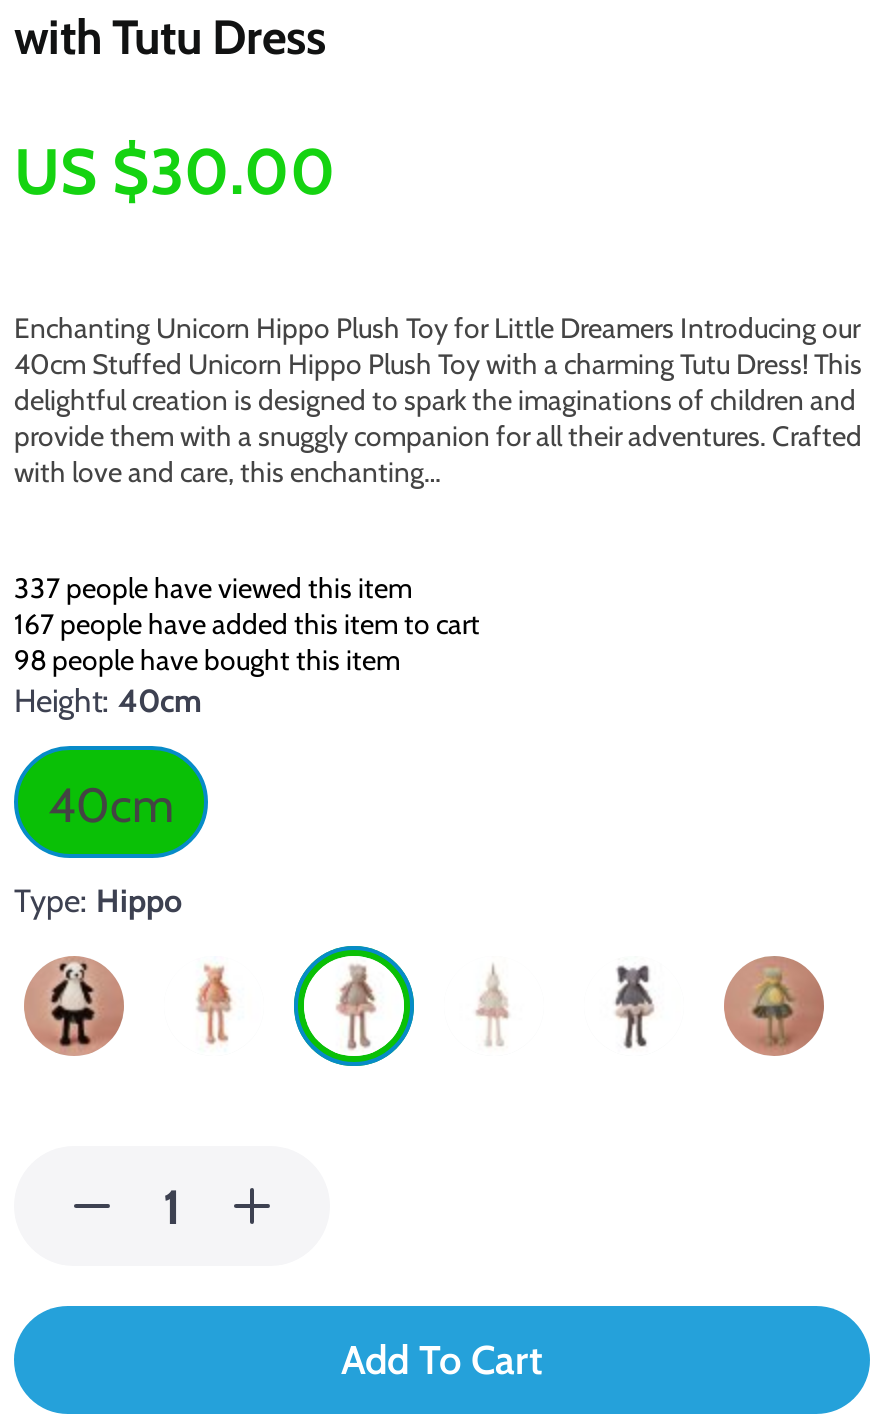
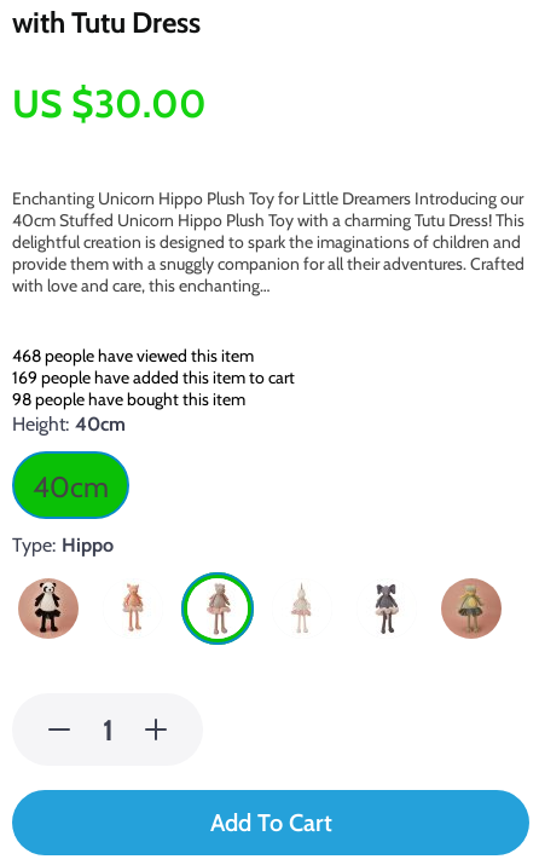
[14,570,412,606] 337 people have viewed this item -> [12,345,254,367] 468 people have viewed this item
[14,606,480,642] 167 people have added this item to cart -> [12,367,295,388] 169 people have added this item to cart

